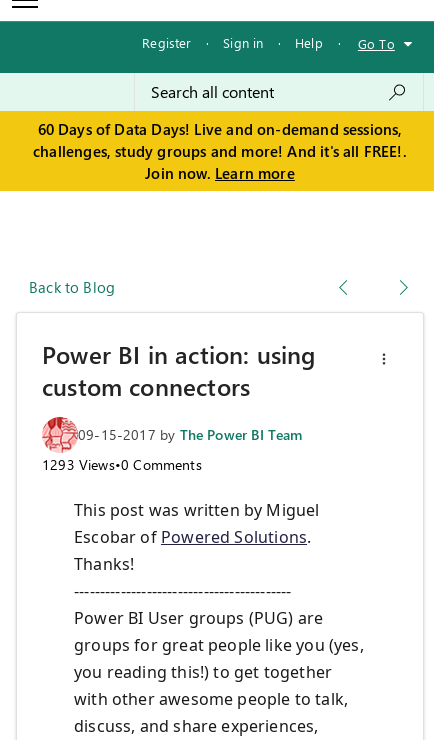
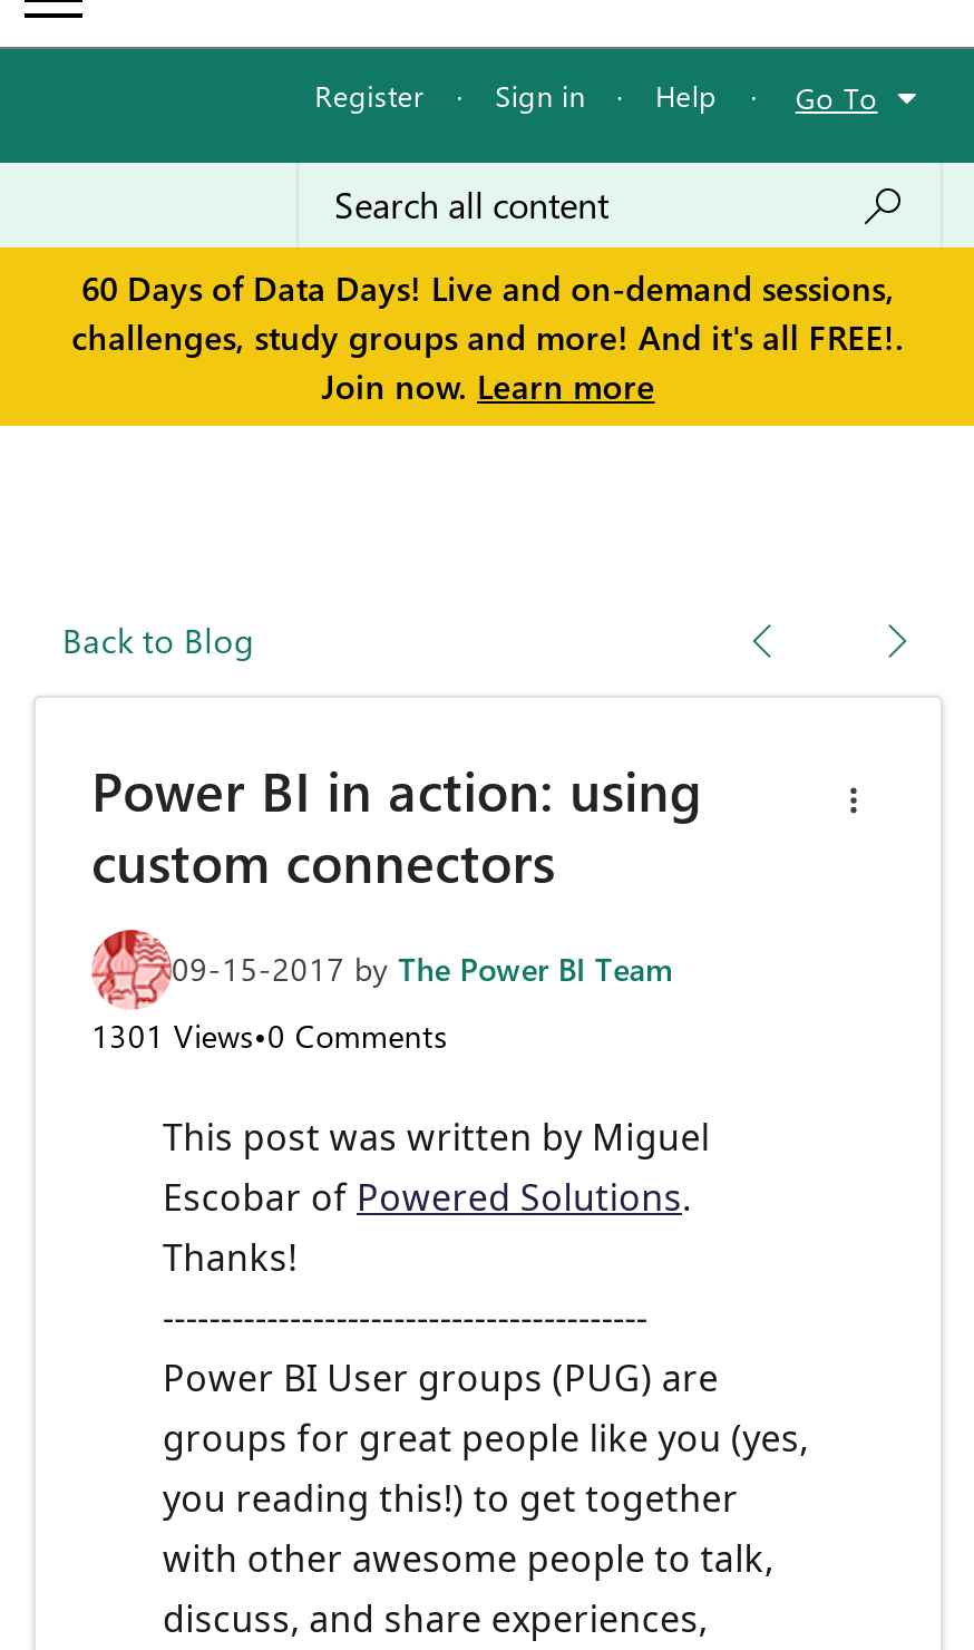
[42,455,202,474] 1293 Views•0 Comments -> [91,1015,448,1058] 1301 Views•0 Comments

